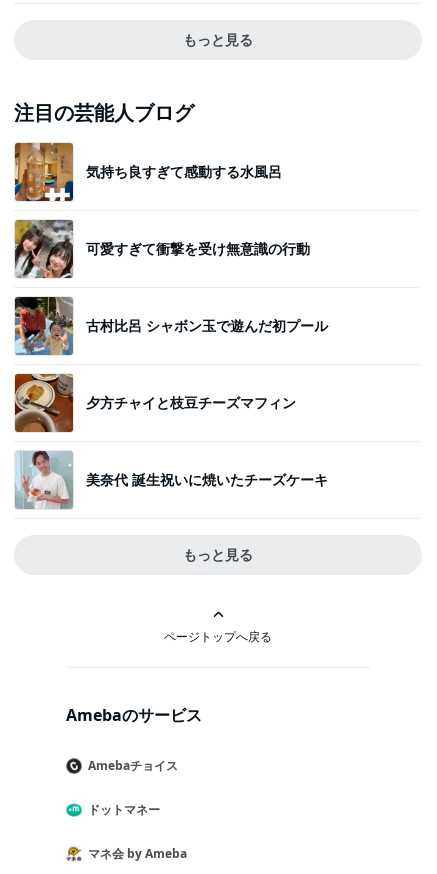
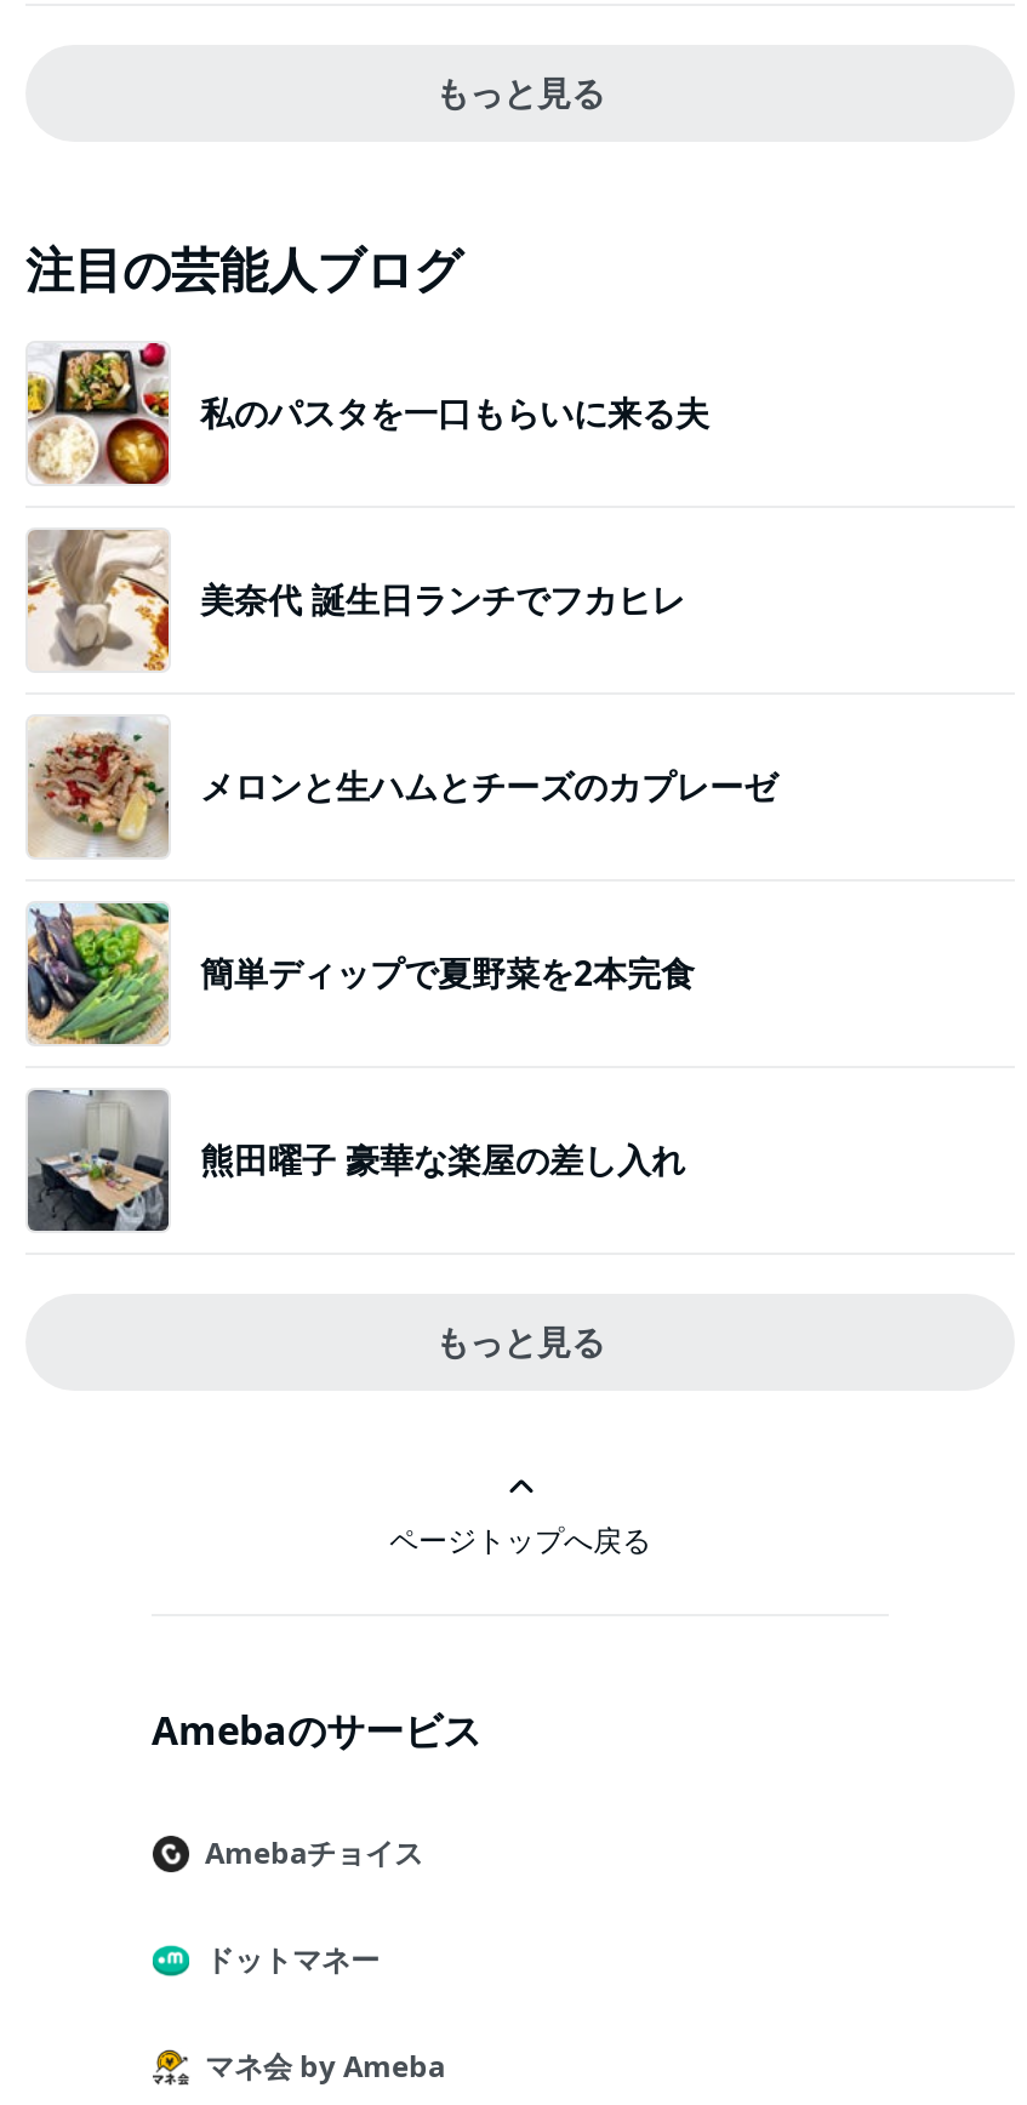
[14,142,282,202] [image] | 気持ち良すぎて感動する水風呂 -> [25,341,709,486] [image] | 私のパスタを一口もらいに来る夫
[14,219,310,279] [image] | 可愛すぎて衝撃を受け無意識の行動 -> [25,527,685,673] [image] | 美奈代 誕生日ランチでフカヒレ
[14,296,328,356] [image] | 古村比呂 シャボン玉で遊んだ初プール -> [28,717,777,857] [image] | メロンと生ハムとチーズのカプレーゼ
[14,373,296,433] [image] | 夕方チャイと枝豆チーズマフィン -> [25,901,695,1046] [image] | 簡単ディップで夏野菜を2本完食
[15,450,328,510] [image] | 美奈代 誕生祝いに焼いたチーズケーキ -> [25,1088,685,1233] [image] | 熊田曜子 豪華な楽屋の差し入れ

